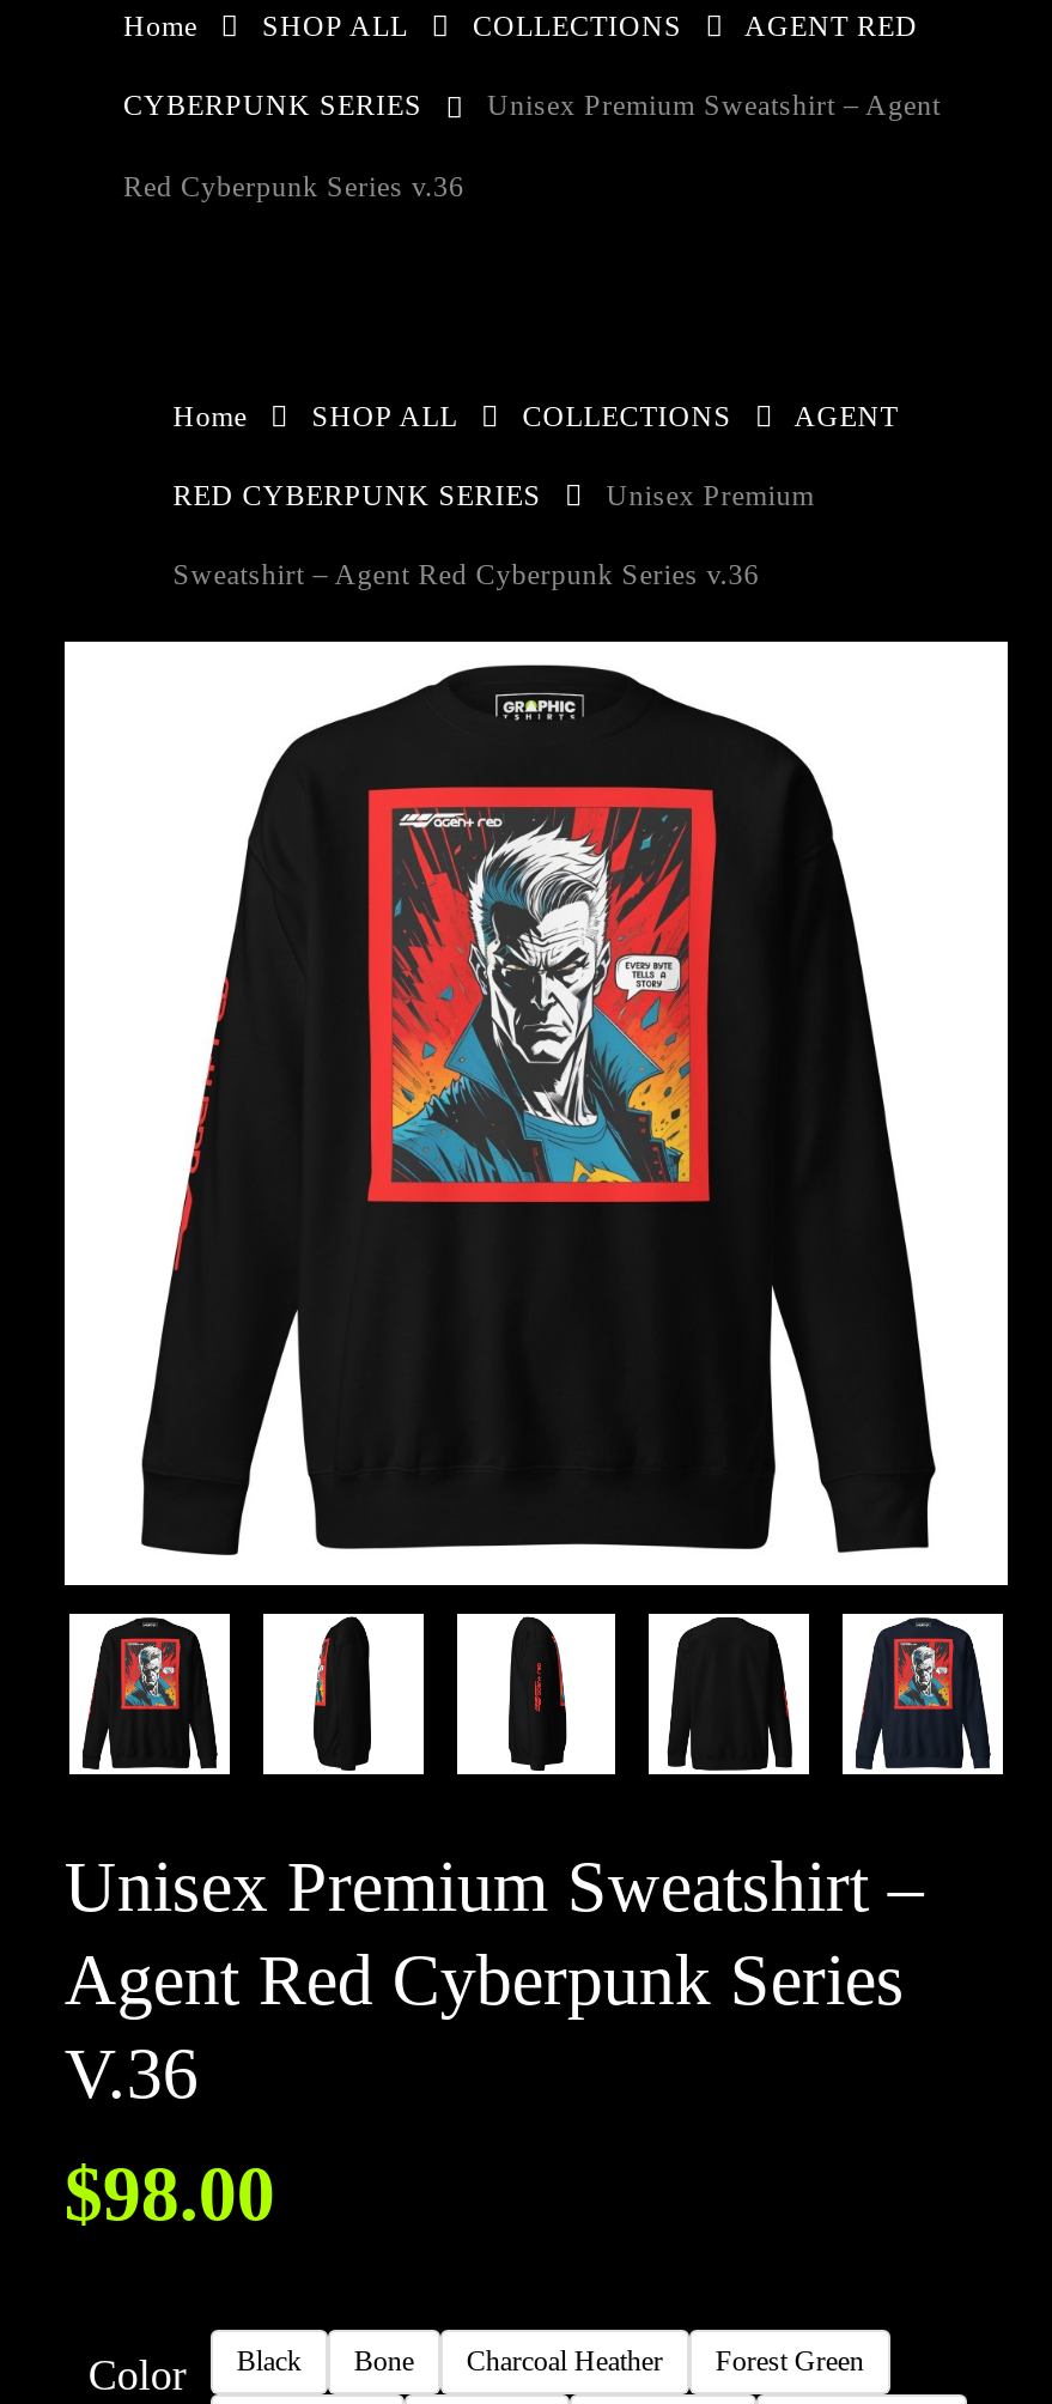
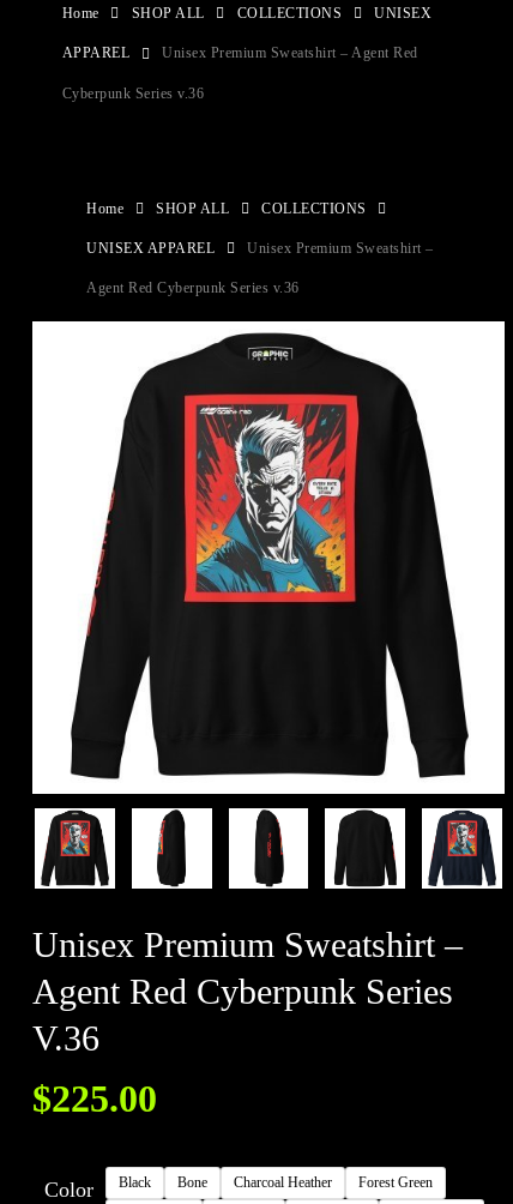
[744,10,918,43] AGENT RED -> [374,5,431,22] UNISEX
[123,89,941,123] CYBERPUNK SERIES | Unisex Premium Sweatshirt – Agent -> [62,45,418,61] APPAREL | Unisex Premium Sweatshirt – Agent Red
[123,169,464,202] Red Cyberpunk Series v.36 -> [62,85,204,101] Cyberpunk Series v.36
[173,399,898,591] AGENT | RED CYBERPUNK SERIES | Unisex Premium | Sweatshirt – Agent Red Cyberpunk Series v.36 -> [87,240,434,296] UNISEX APPAREL | Unisex Premium Sweatshirt – | Agent Red Cyberpunk Series v.36
[64,2150,275,2237] $98.00 -> [32,1077,157,1120] $225.00

